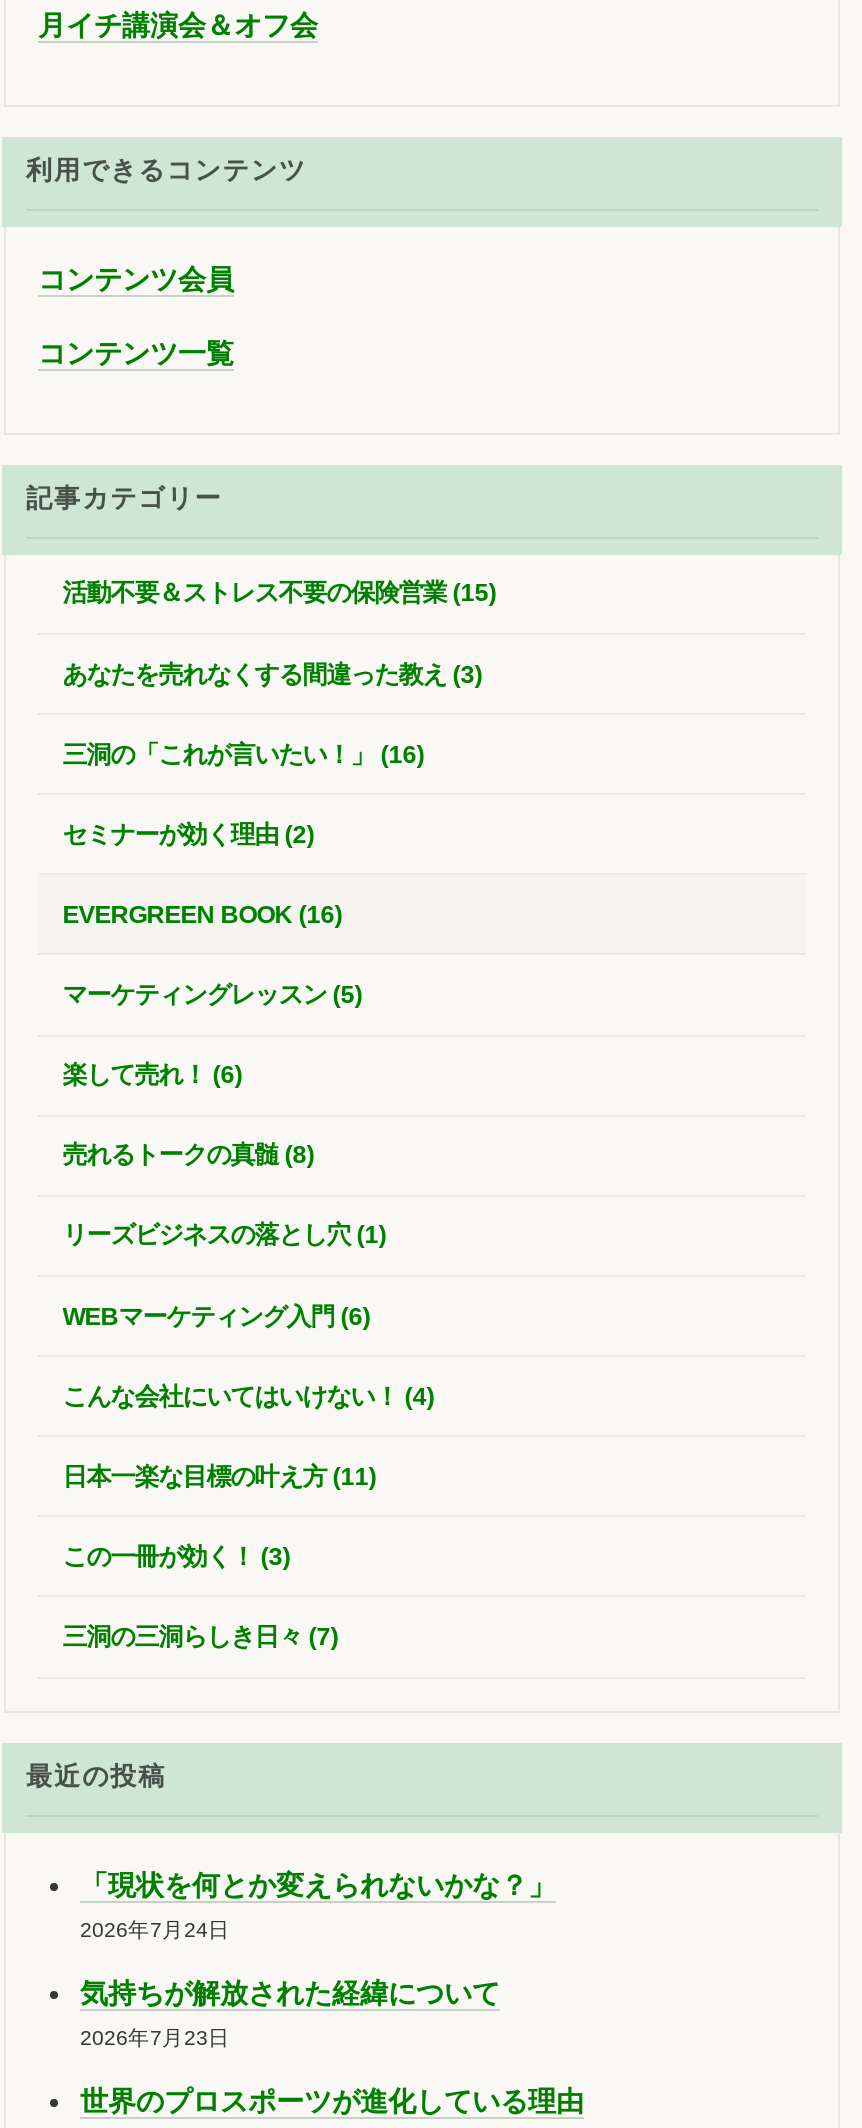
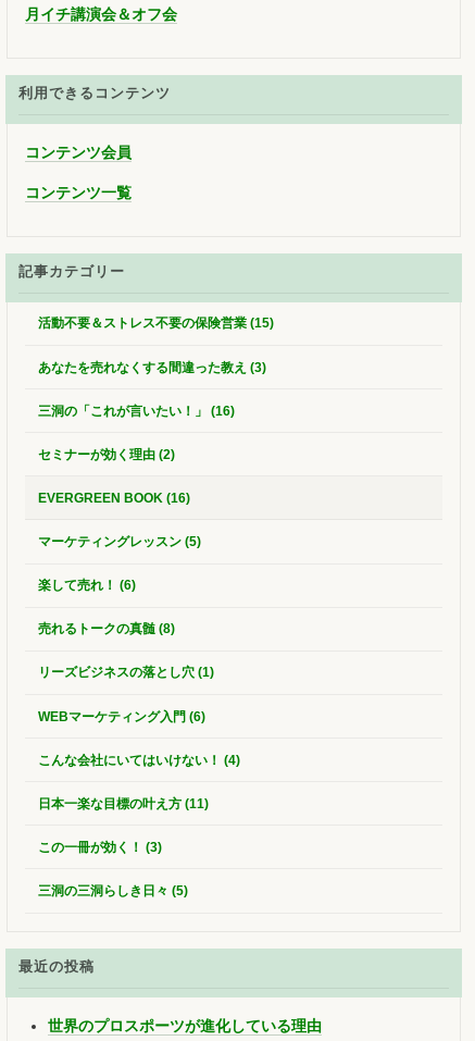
[62,1623,338,1651] 三洞の三洞らしき日々 (7) -> [38,883,188,899] 三洞の三洞らしき日々 (5)
[80,1868,556,2049] 「現状を何とか変えられないかな？」 | 2026年7月24日 | 気持ちが解放された経緯について | 2026年7月23日 -> none

